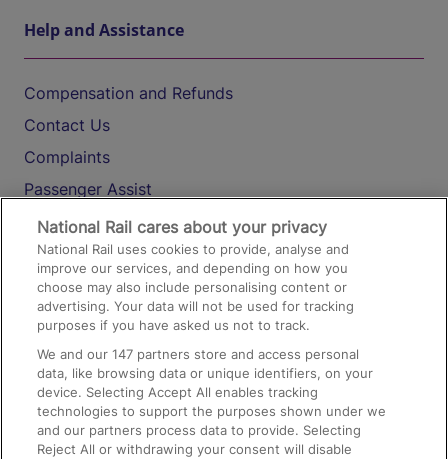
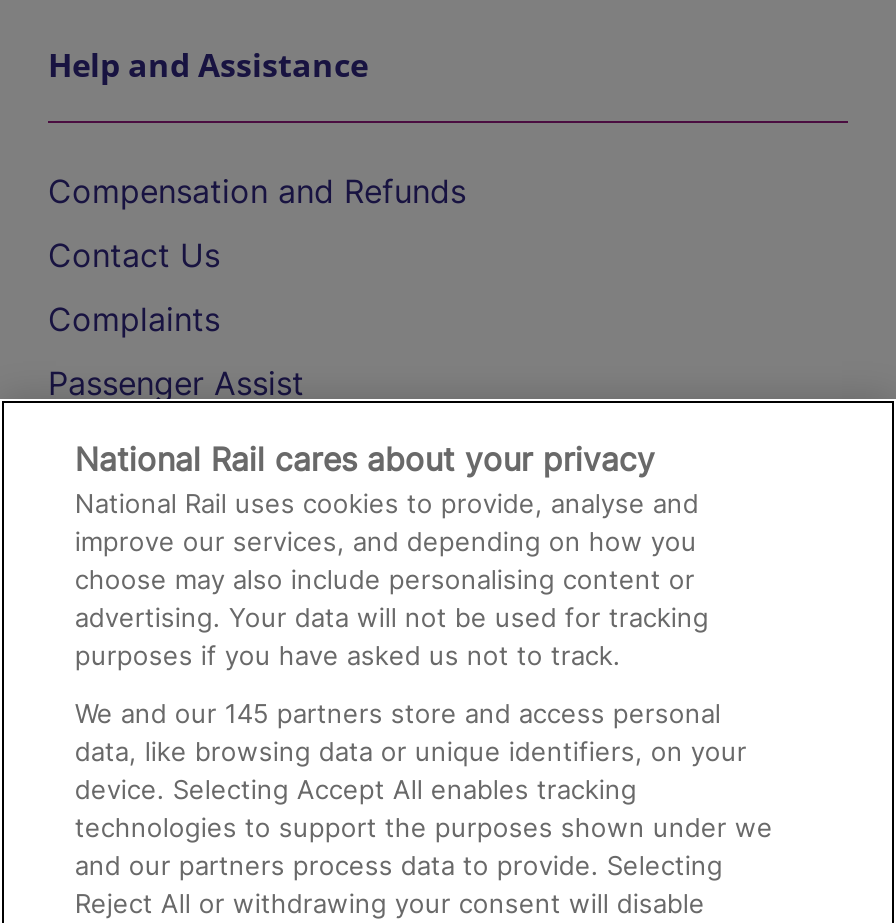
[37,346,359,362] We and our 147 partners store and access personal -> [75,697,721,729] We and our 145 partners store and access personal

